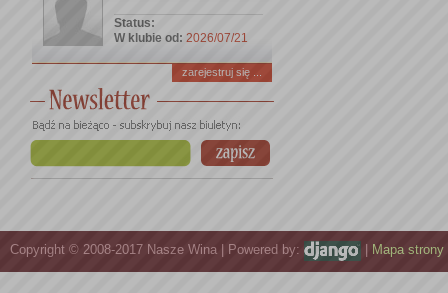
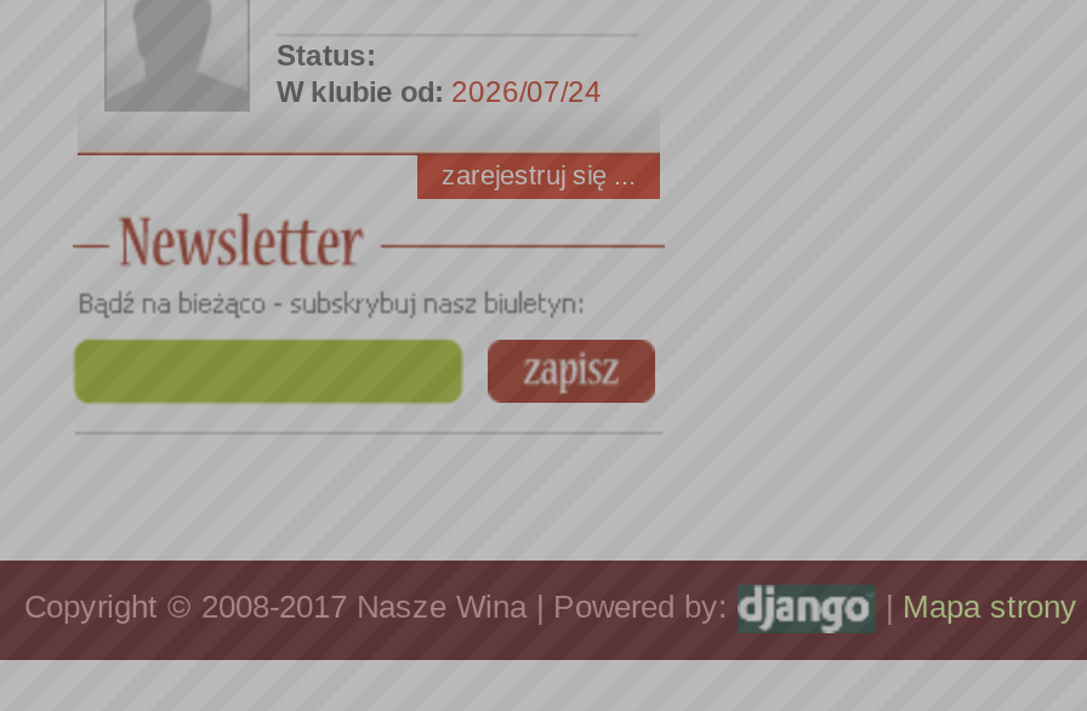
[114,31,248,45] W klubie od: 2026/07/21 -> [277,75,602,109] W klubie od: 2026/07/24

